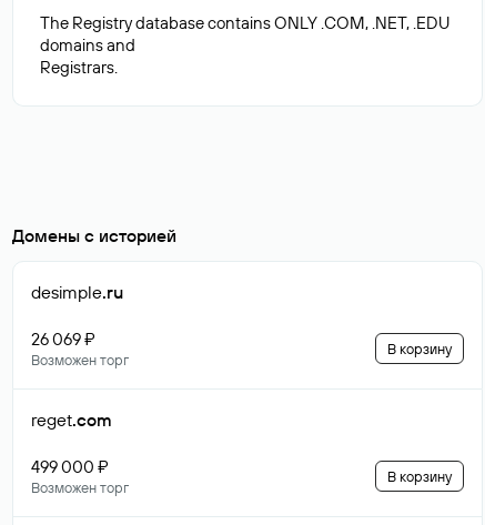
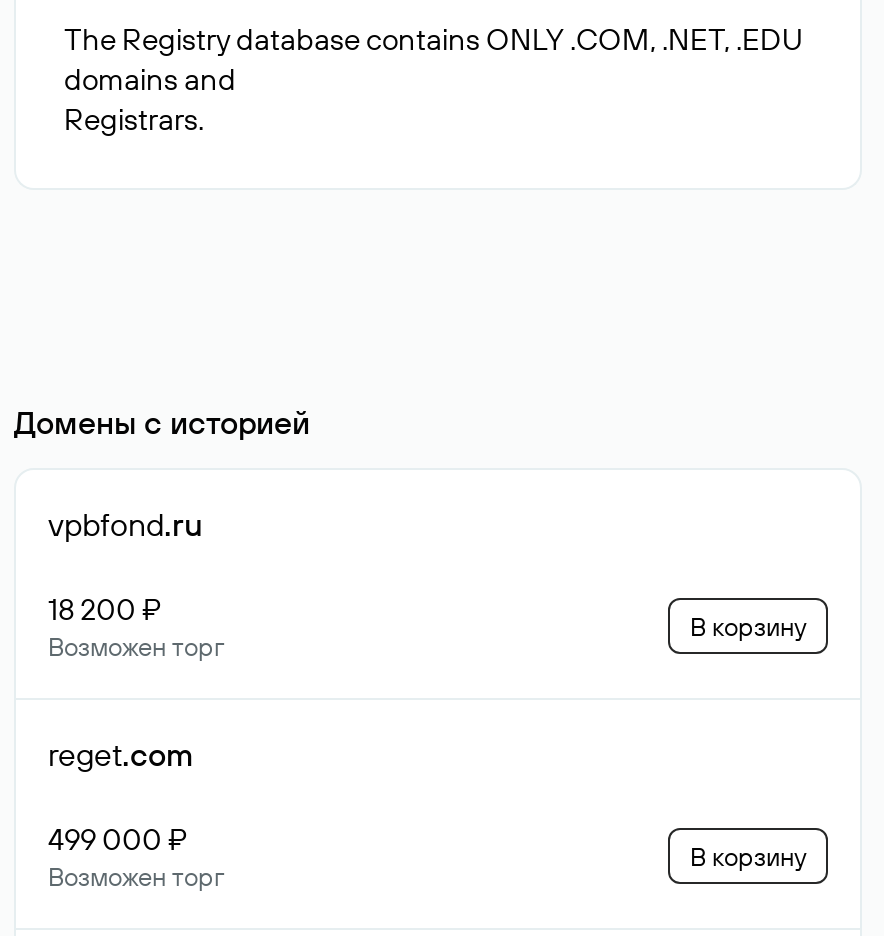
[31,281,123,303] desimple.ru -> [48,504,202,544] vpbfond.ru
[31,329,95,350] 26 069 ₽ -> [48,590,162,628] 18 200 ₽

